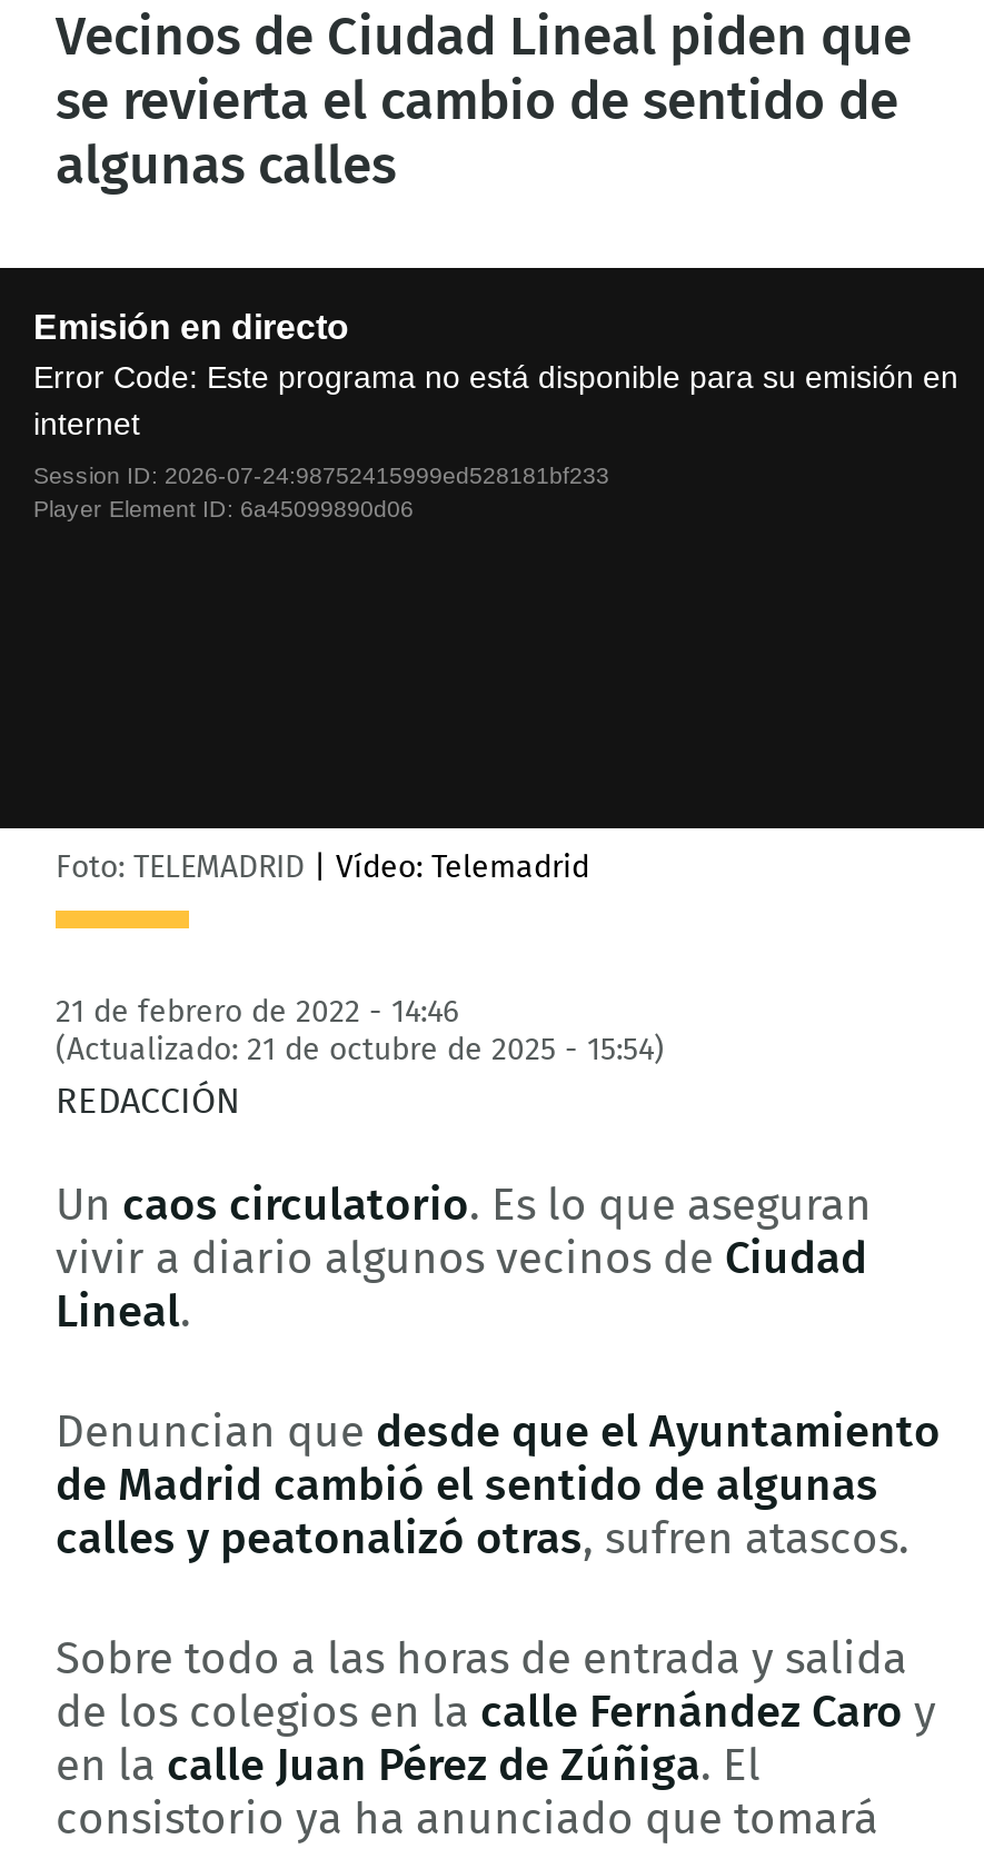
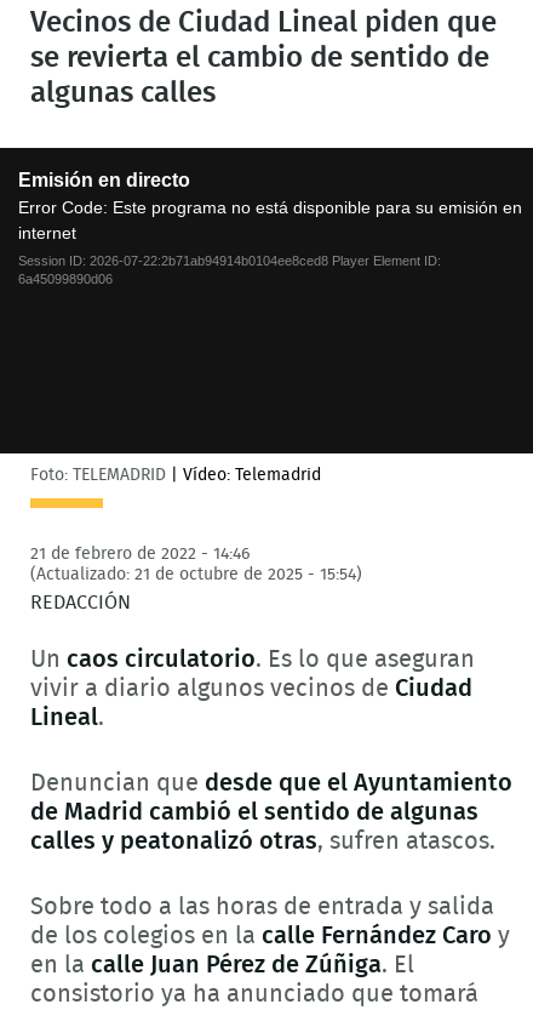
[33,462,609,522] Session ID: 2026-07-24:98752415999ed528181bf233 | Player Element ID: 6a45099890d06 -> [18,254,441,286] Session ID: 2026-07-22:2b71ab94914b0104ee8ced8 Player Element ID: | 6a45099890d06

